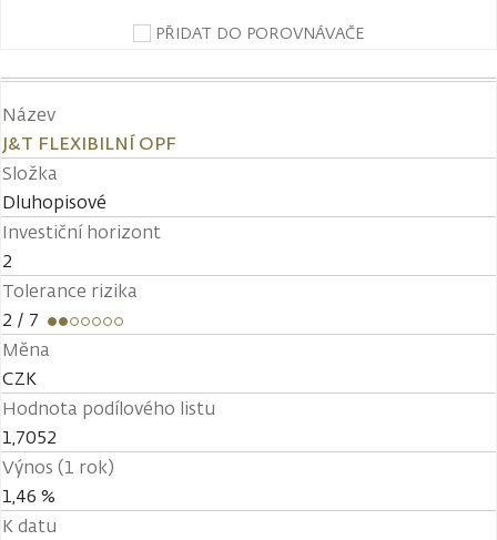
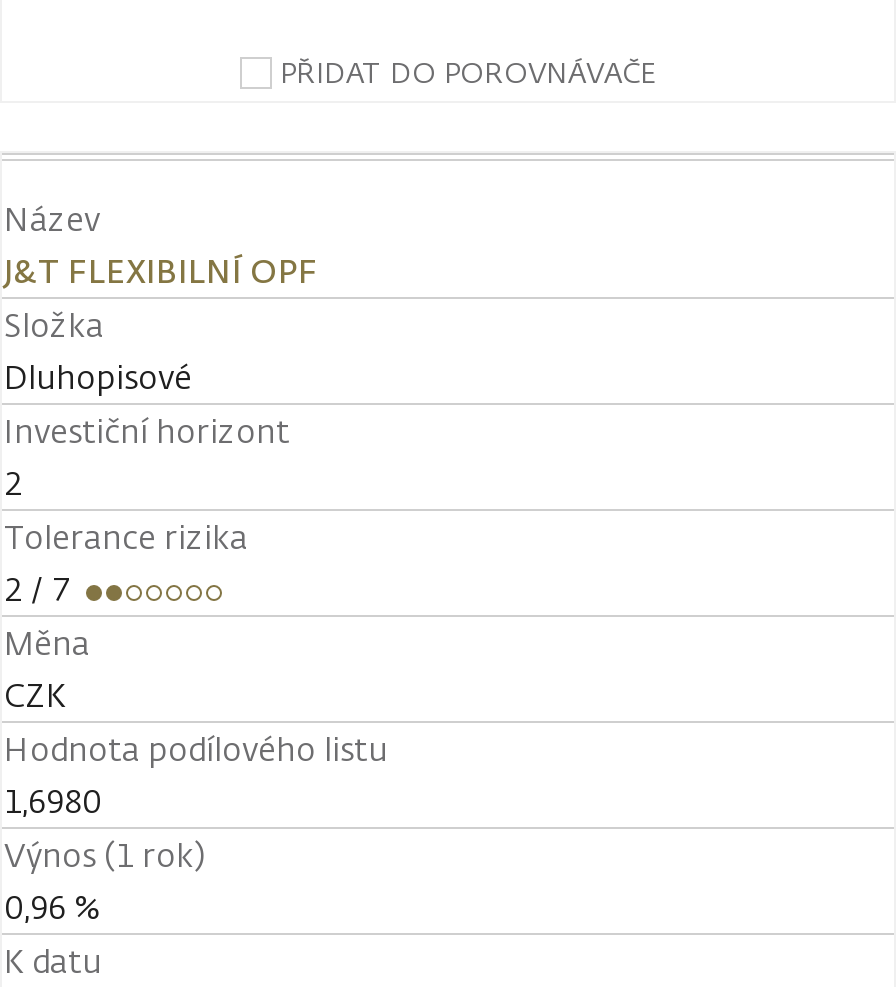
[2,425,57,449] 1,7052 -> [4,779,102,823] 1,6980
[2,483,55,508] 1,46 % -> [4,885,100,929] 0,96 %

